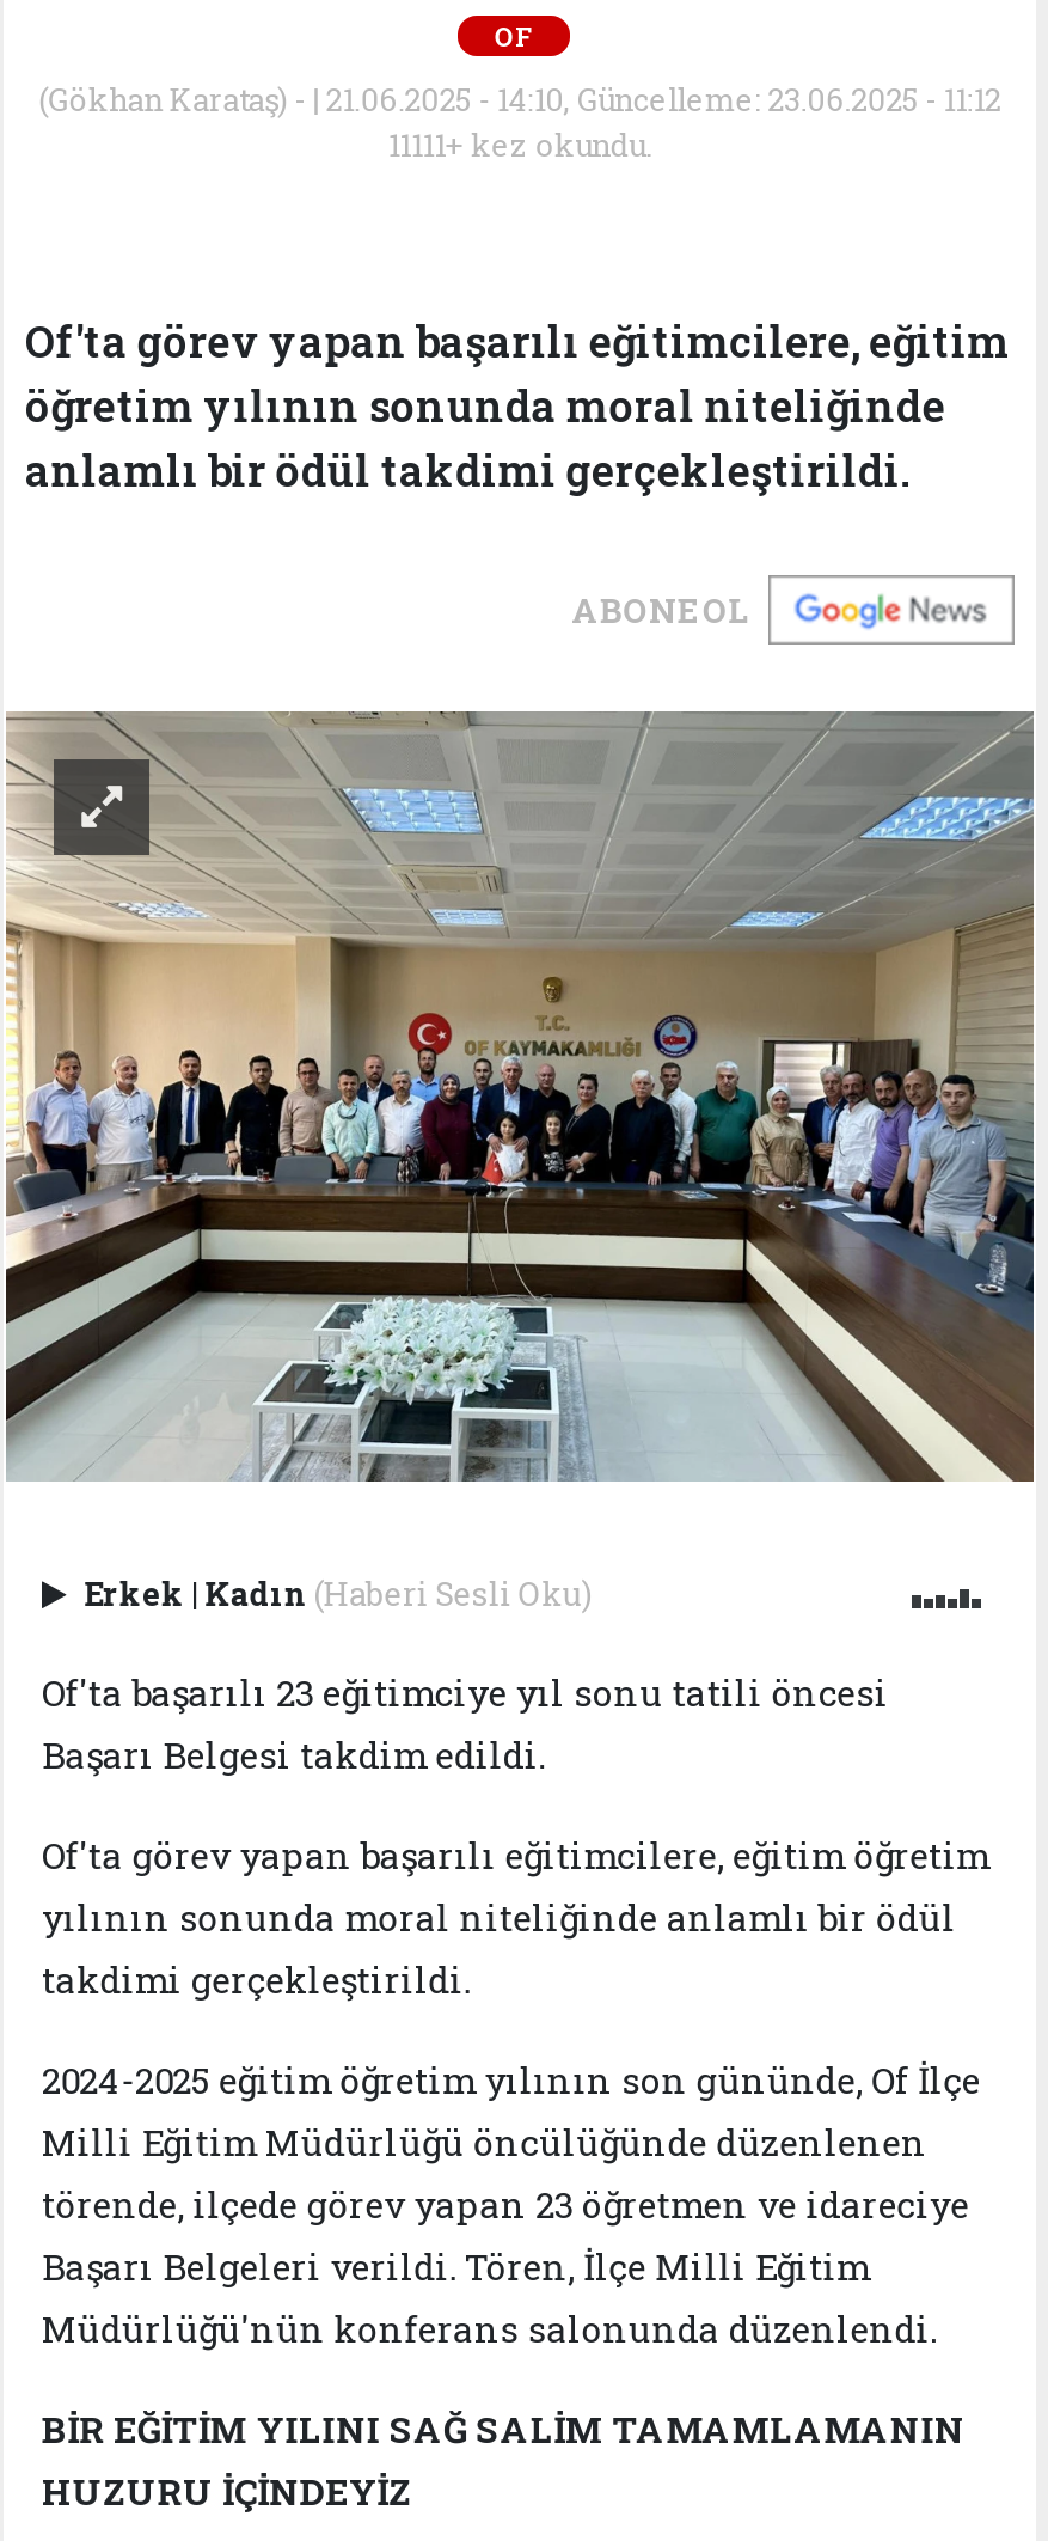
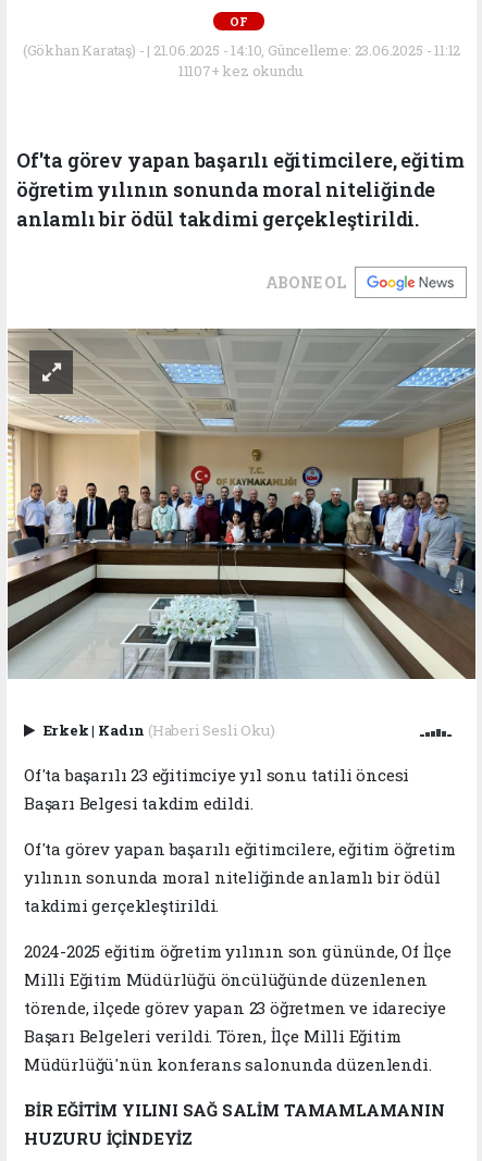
[388,123,652,166] 11111+ kez okundu. -> [178,61,305,80] 11107+ kez okundu.

